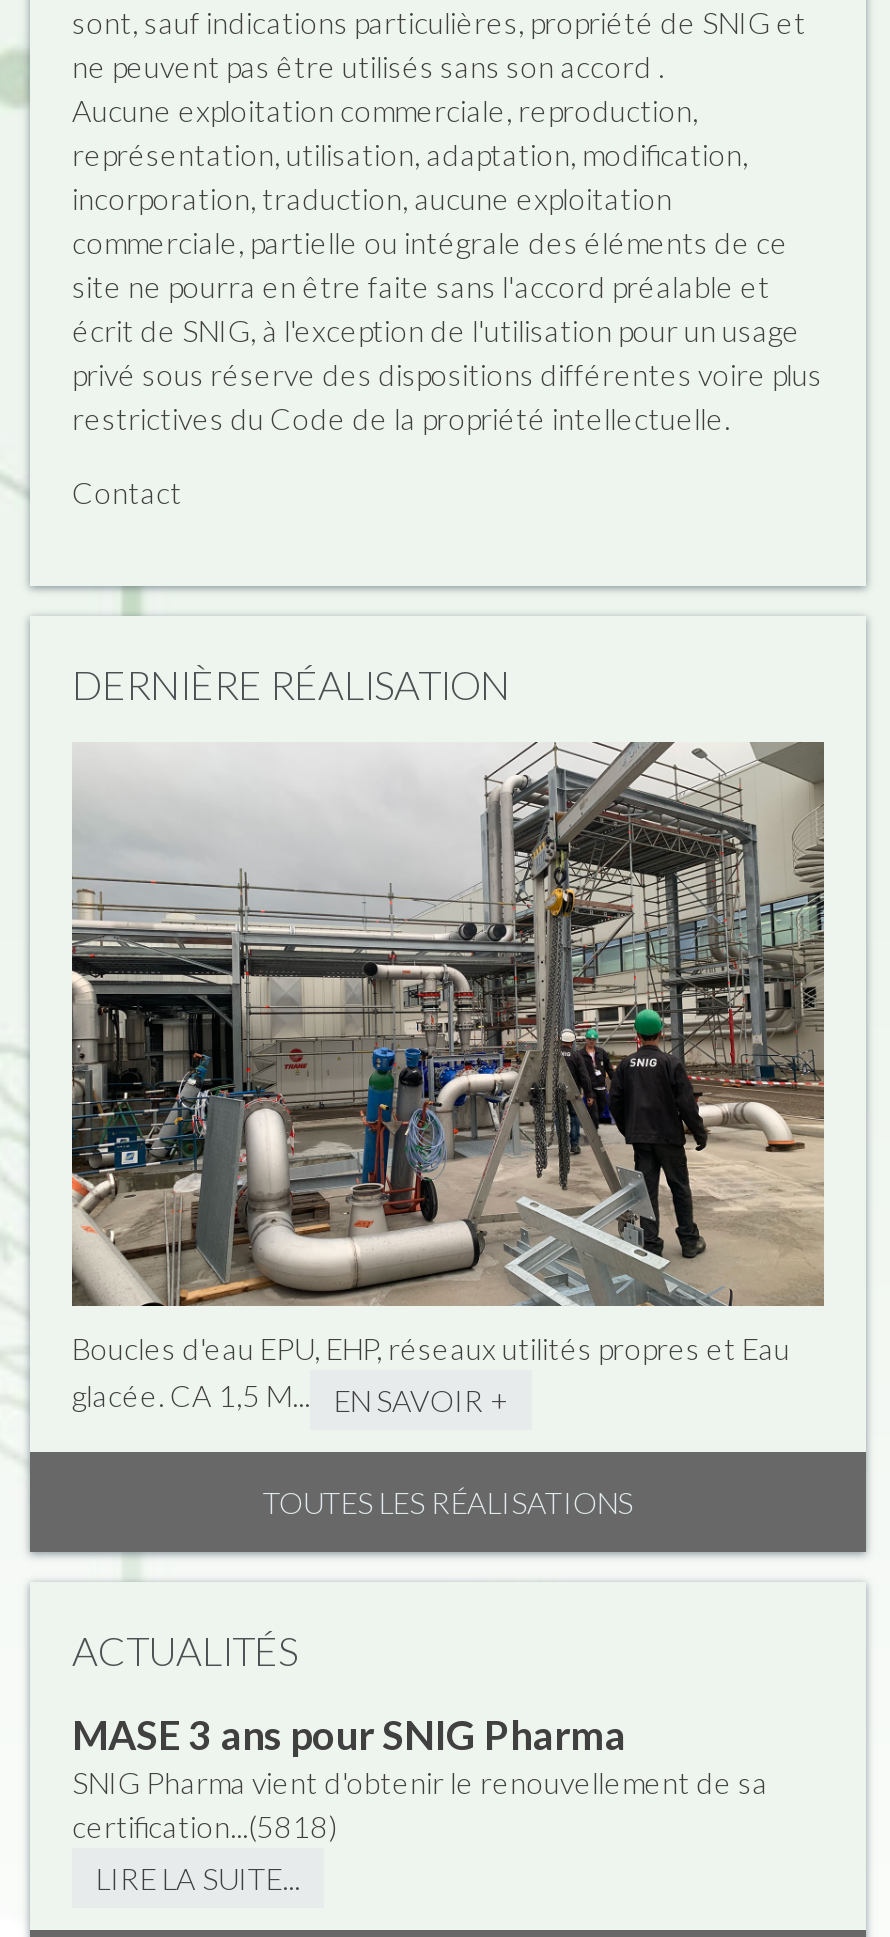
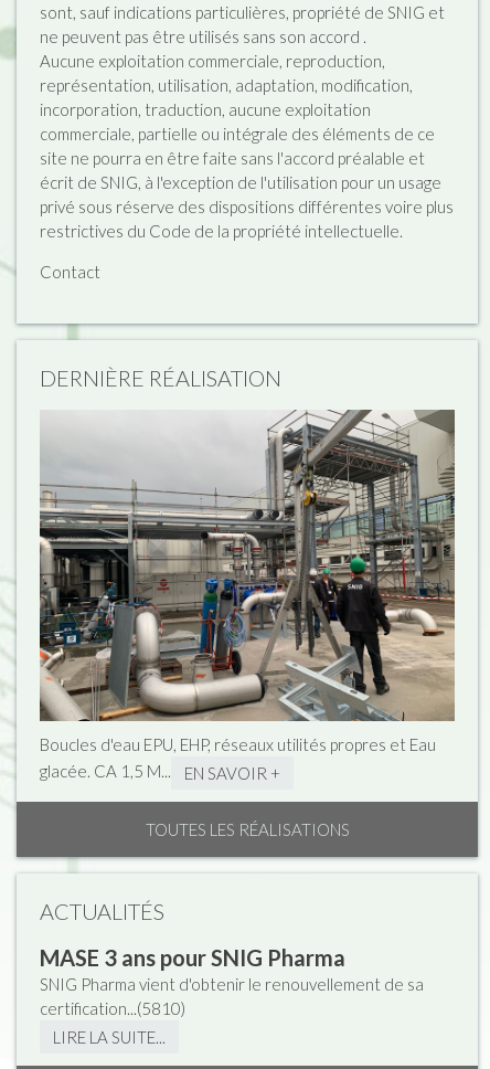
[72,1808,336,1844] certification...(5818) -> [40,998,185,1018] certification...(5810)

